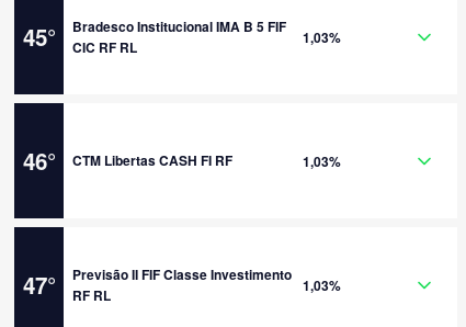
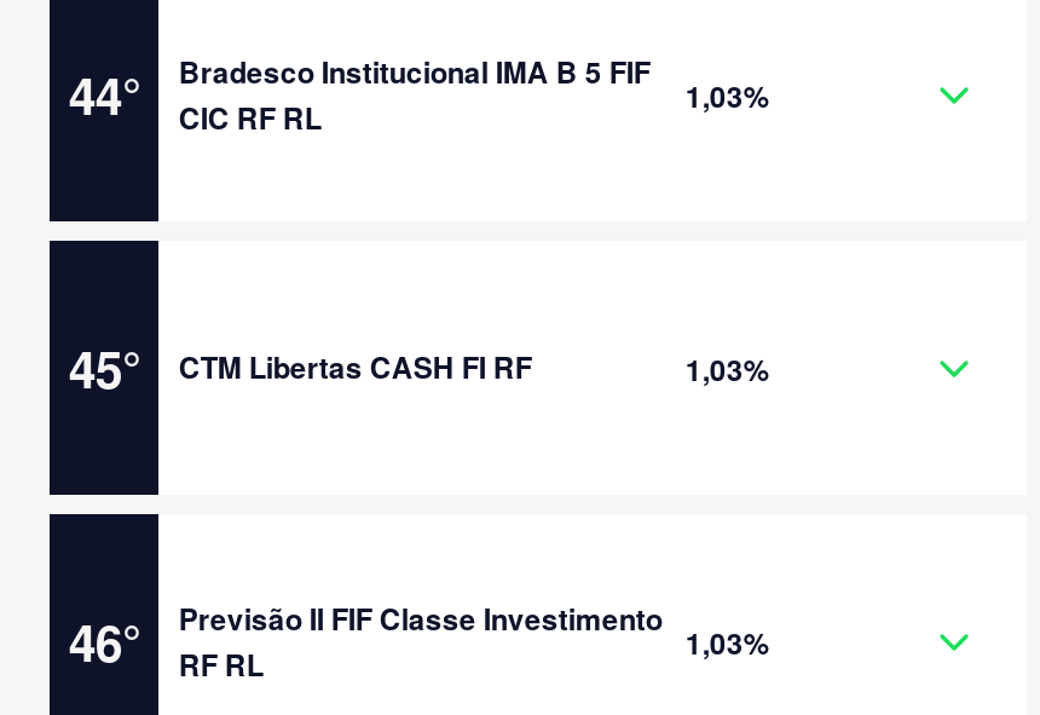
[23,16,287,57] 45° Bradesco Institucional IMA B 5 FIF CIC RF RL -> [69,48,650,138] 44° Bradesco Institucional IMA B 5 FIF CIC RF RL
[23,145,233,177] 46° CTM Libertas CASH FI RF -> [69,333,532,403] 45° CTM Libertas CASH FI RF
[23,264,292,305] 47° Previsão II FIF Classe Investimento RF RL -> [69,595,662,685] 46° Previsão II FIF Classe Investimento RF RL

